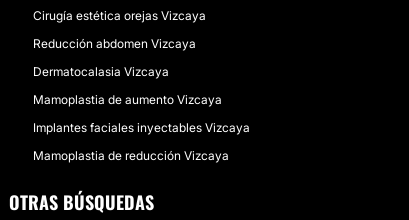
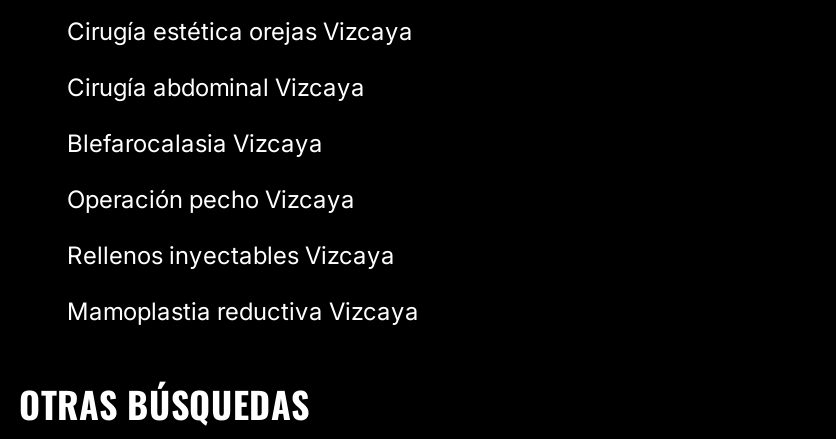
[33,36,196,51] Reducción abdomen Vizcaya -> [67,72,365,102] Cirugía abdominal Vizcaya
[33,64,169,79] Dermatocalasia Vizcaya -> [67,128,323,158] Blefarocalasia Vizcaya
[33,92,222,107] Mamoplastia de aumento Vizcaya -> [67,184,355,214] Operación pecho Vizcaya
[33,120,250,135] Implantes faciales inyectables Vizcaya -> [67,240,395,270] Rellenos inyectables Vizcaya
[33,148,229,163] Mamoplastia de reducción Vizcaya -> [67,296,419,326] Mamoplastia reductiva Vizcaya

